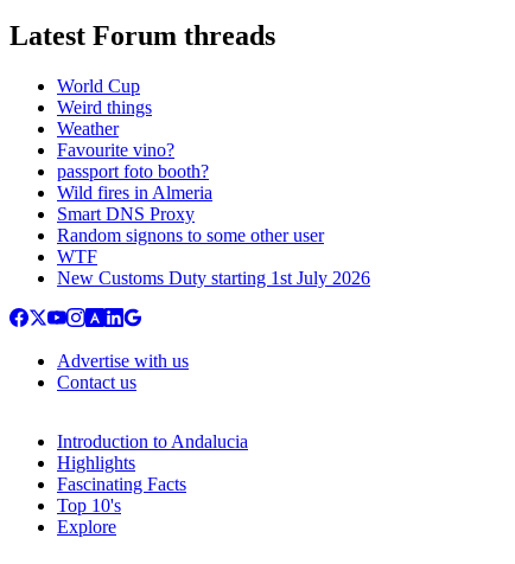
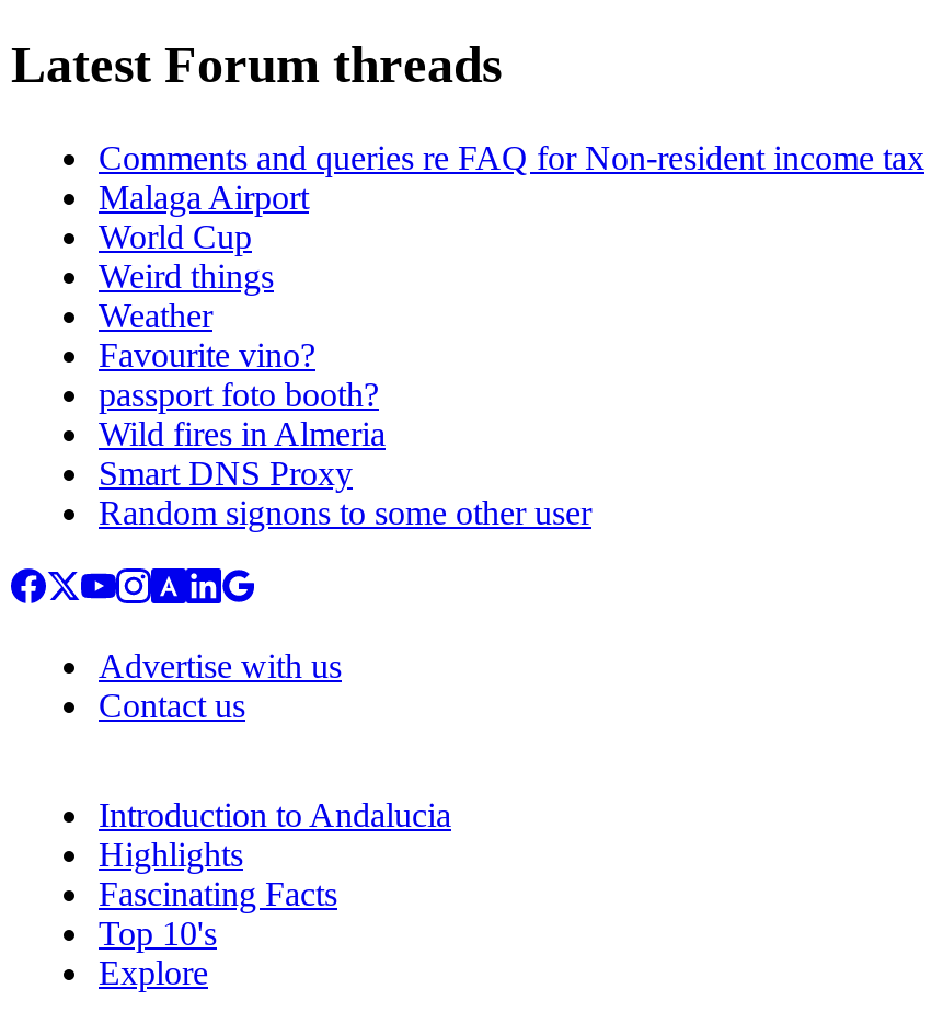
none -> [99,139,924,216] Comments and queries re FAQ for Non-resident income tax | Malaga Airport
moved [57,76,324,245] -> [99,218,591,531]: World Cup | Weird things | Weather | Favourite vino? | passport foto booth? | Wild fires in Almeria | Smart DNS Proxy | Random signons to some other user
[57,246,370,288] WTF | New Customs Duty starting 1st July 2026 -> none

